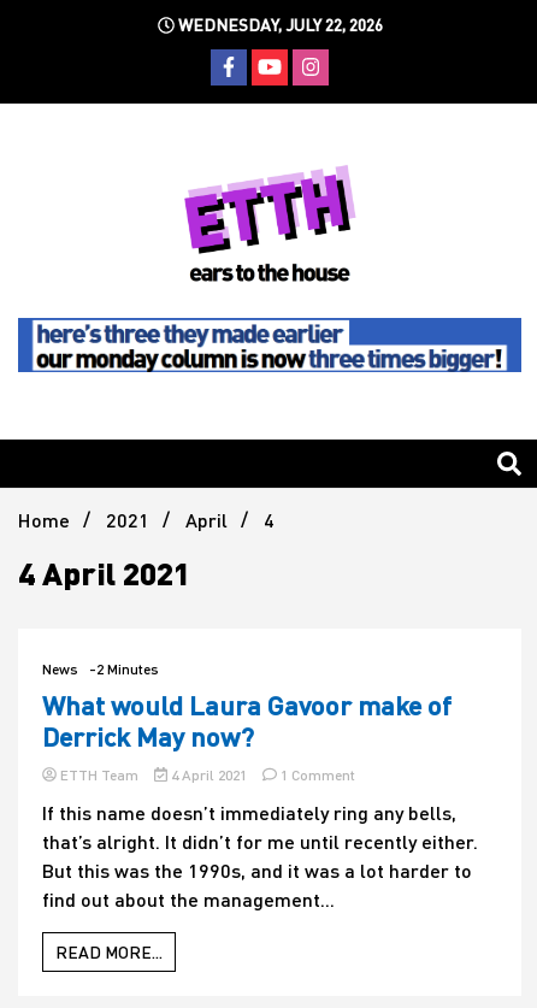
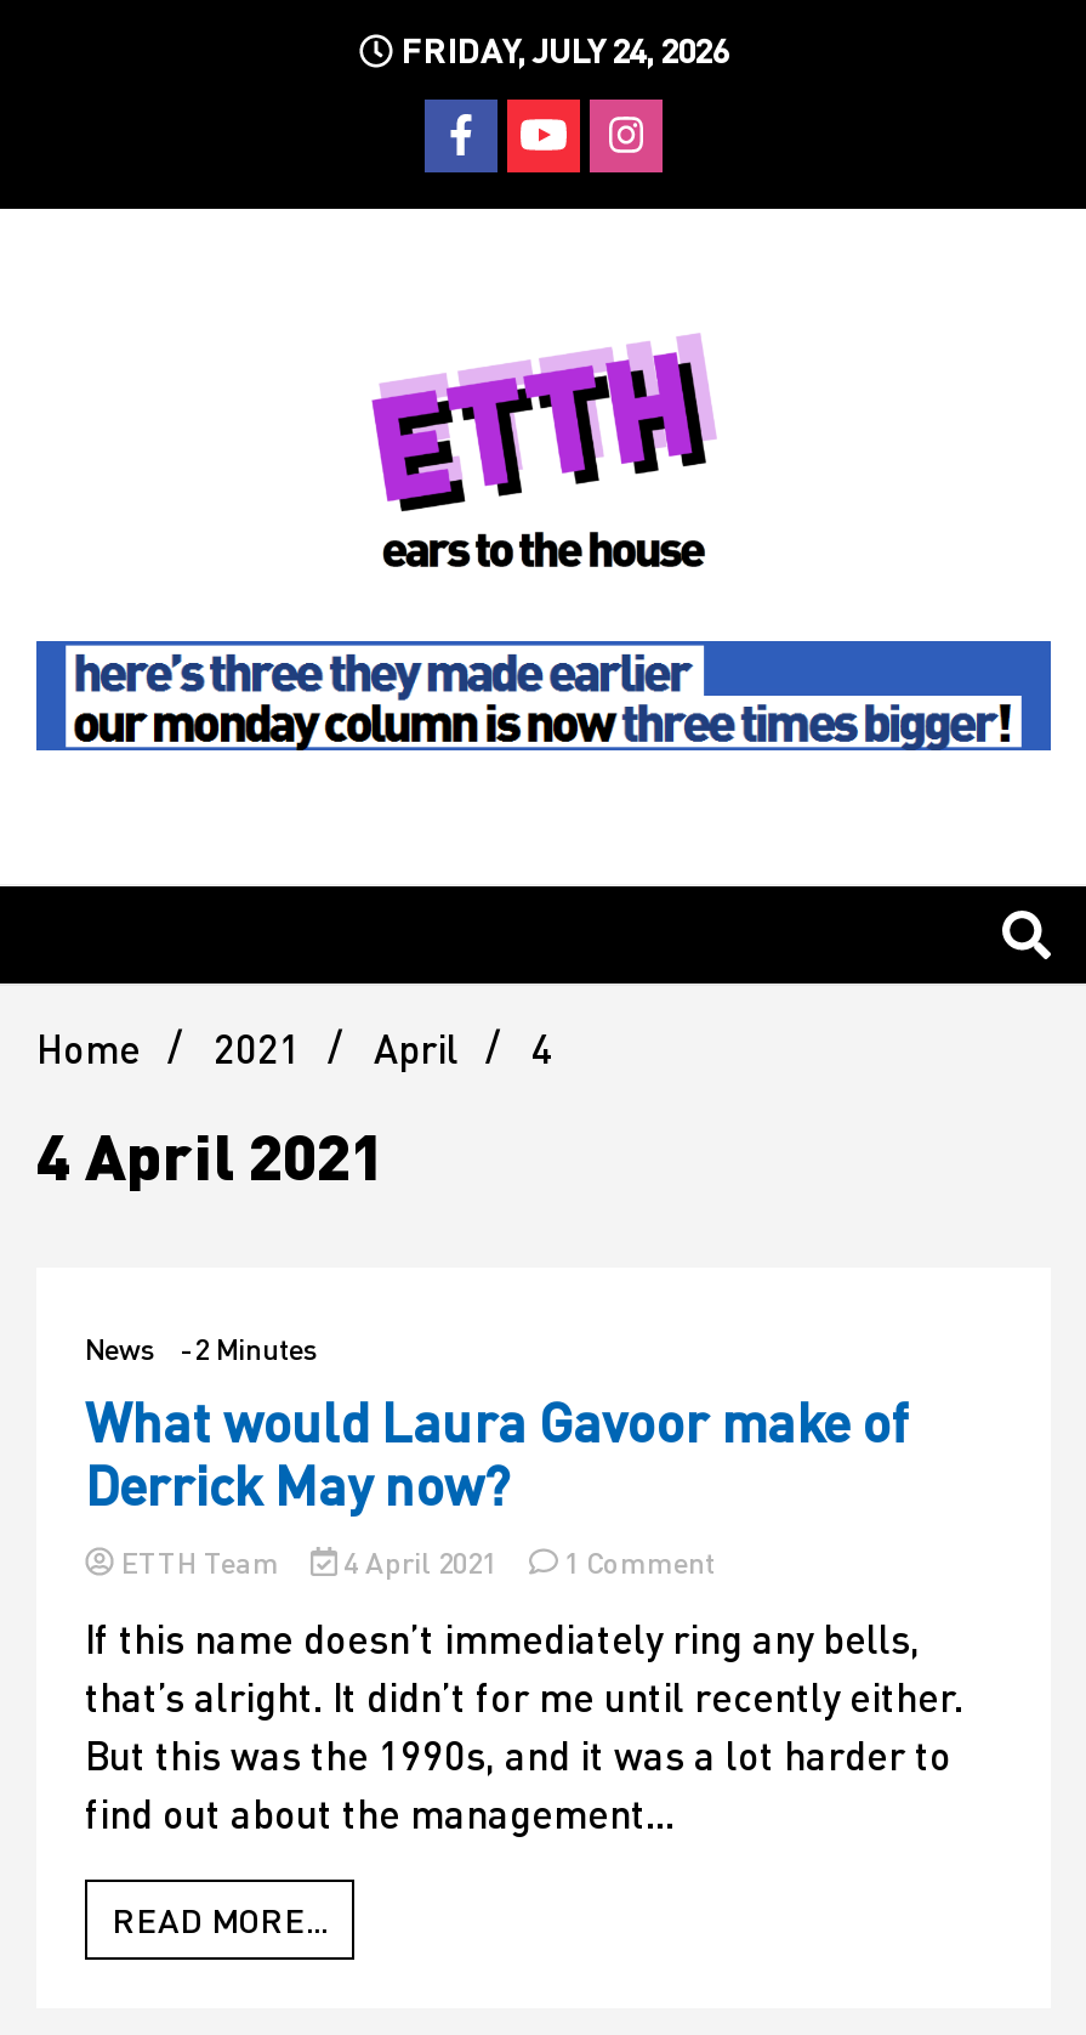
[174,14,382,35] WEDNESDAY, JULY 22, 2026 -> [393,29,728,70] FRIDAY, JULY 24, 2026

